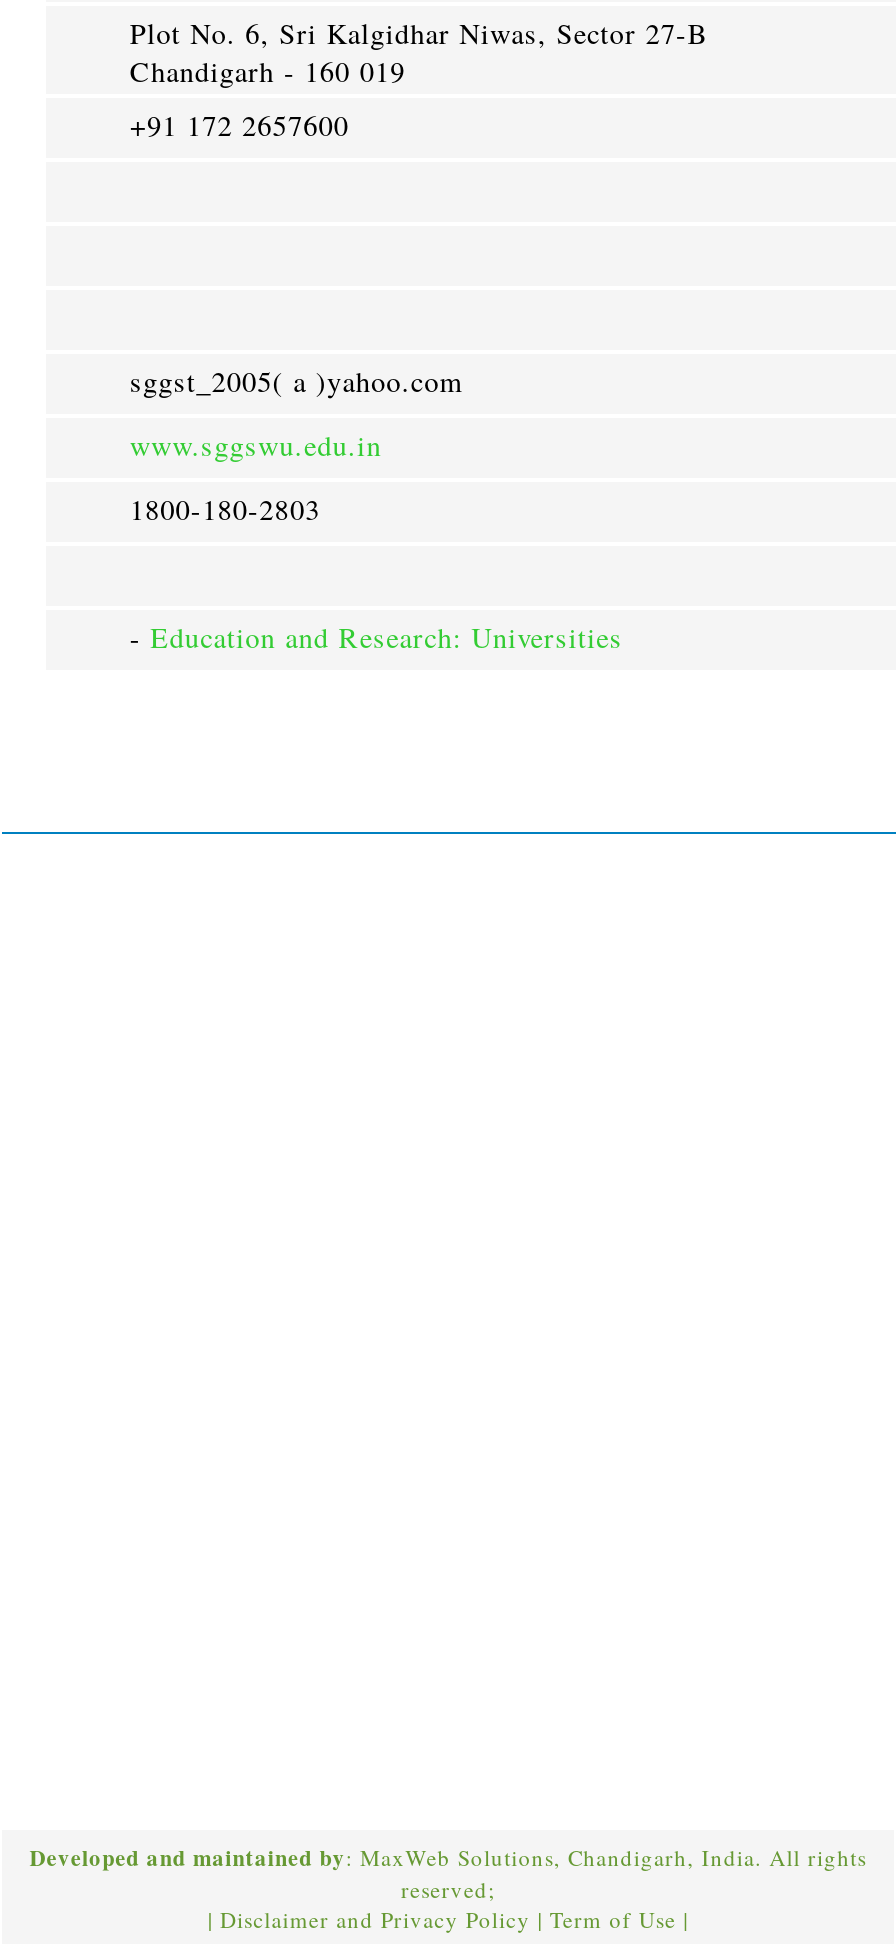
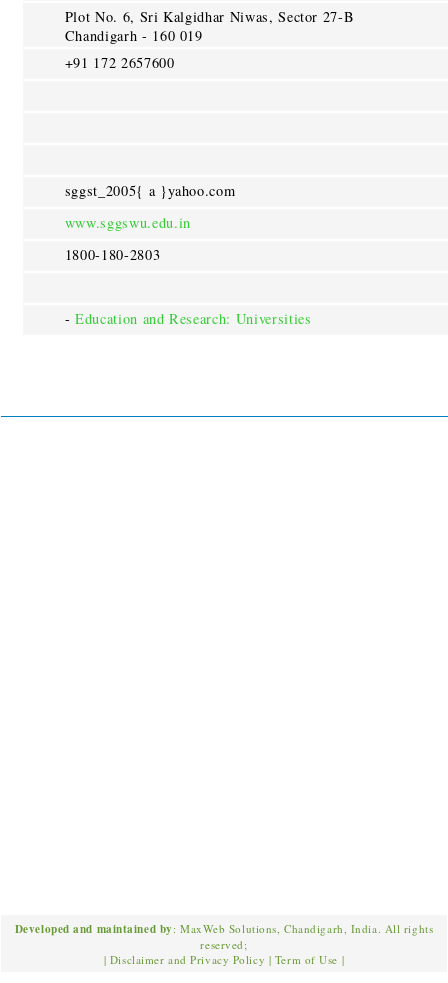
[130,362,463,400] sggst_2005( a )yahoo.com -> [65,181,235,200] sggst_2005{ a }yahoo.com

